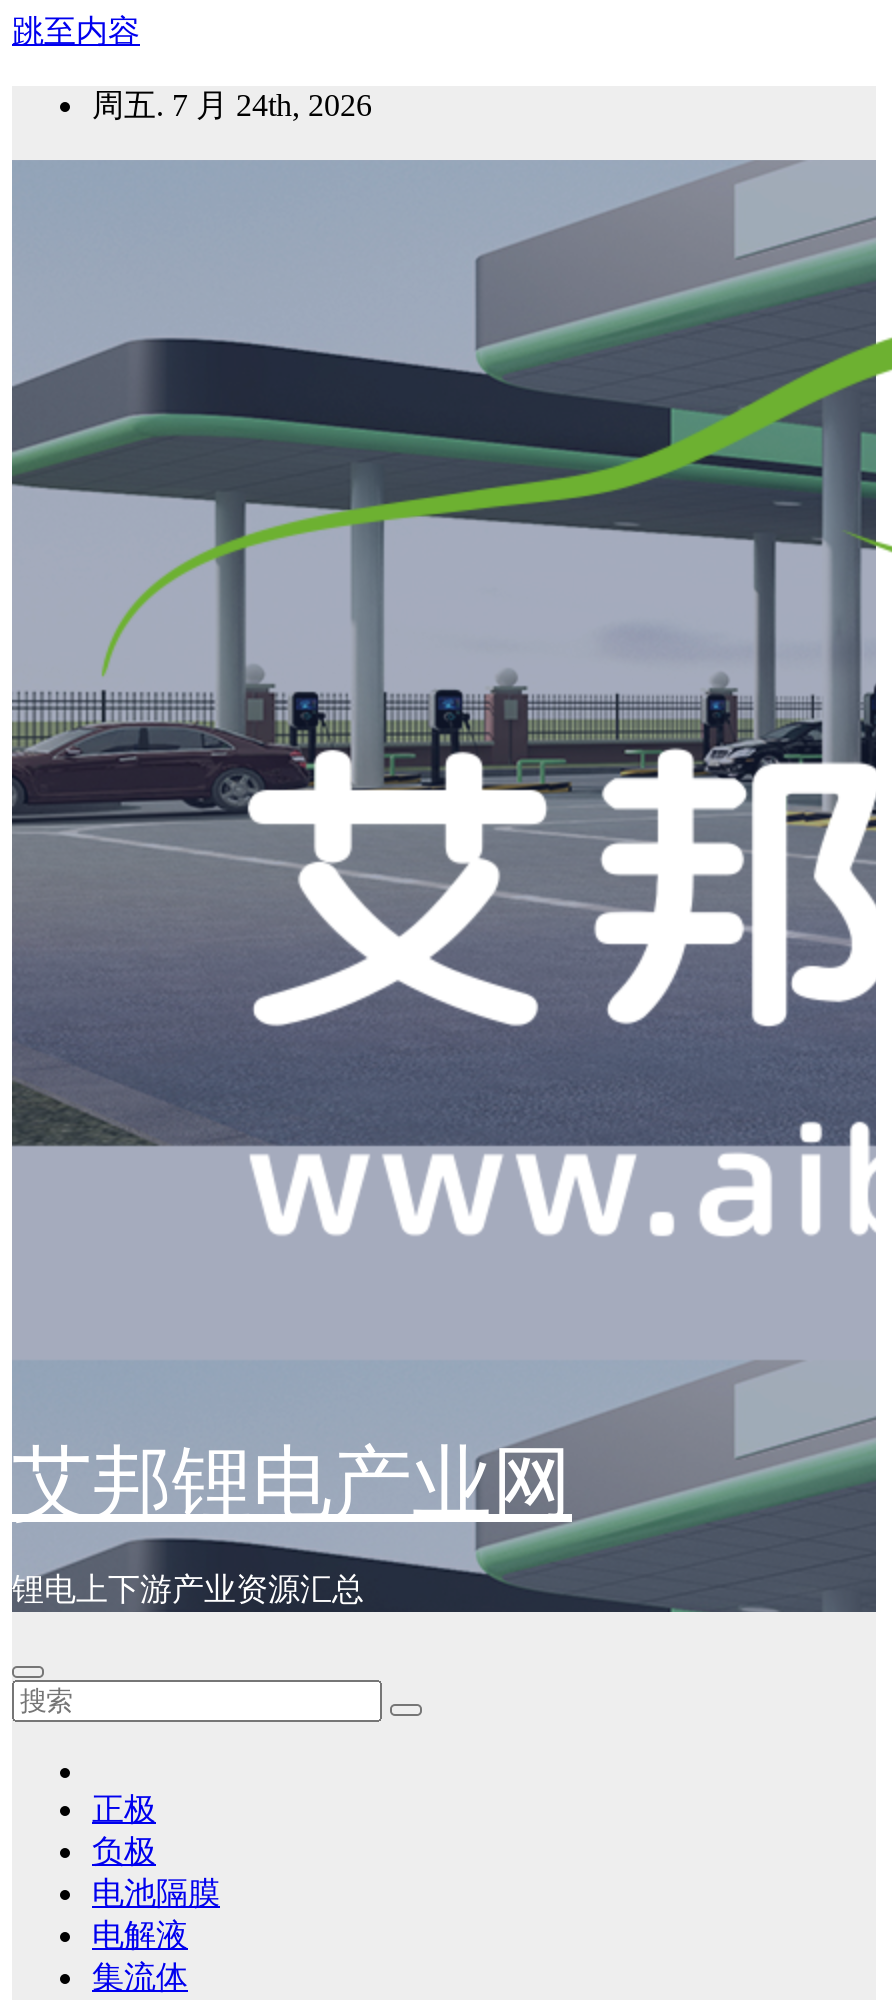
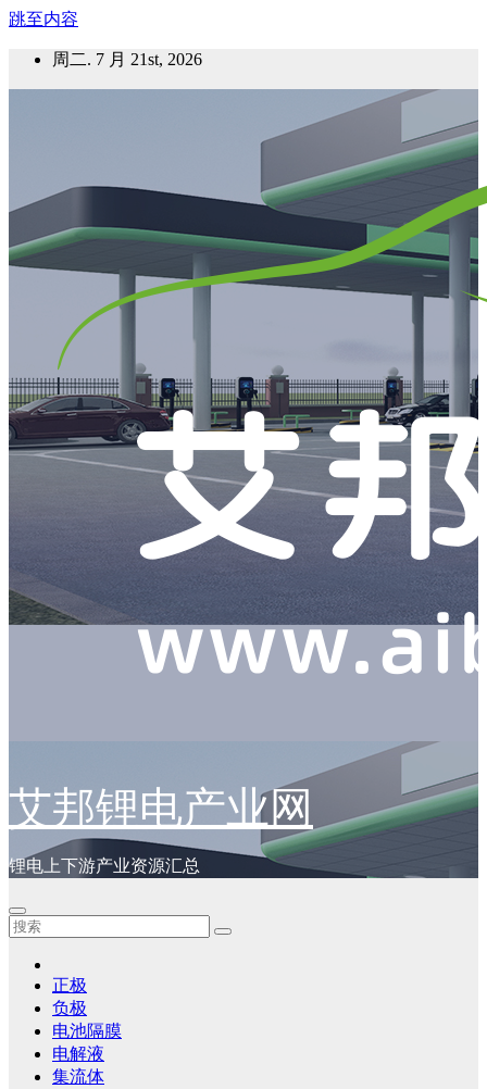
[92,88,372,122] 周五. 7 月 24th, 2026 -> [52,50,202,68] 周二. 7 月 21st, 2026

